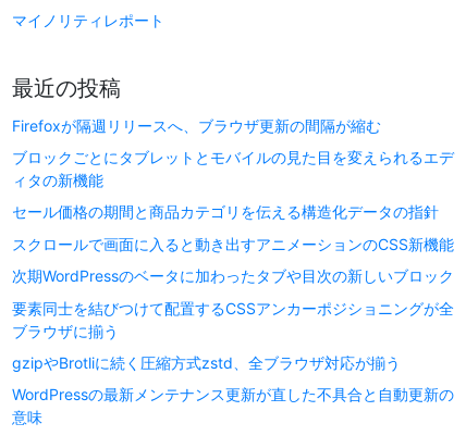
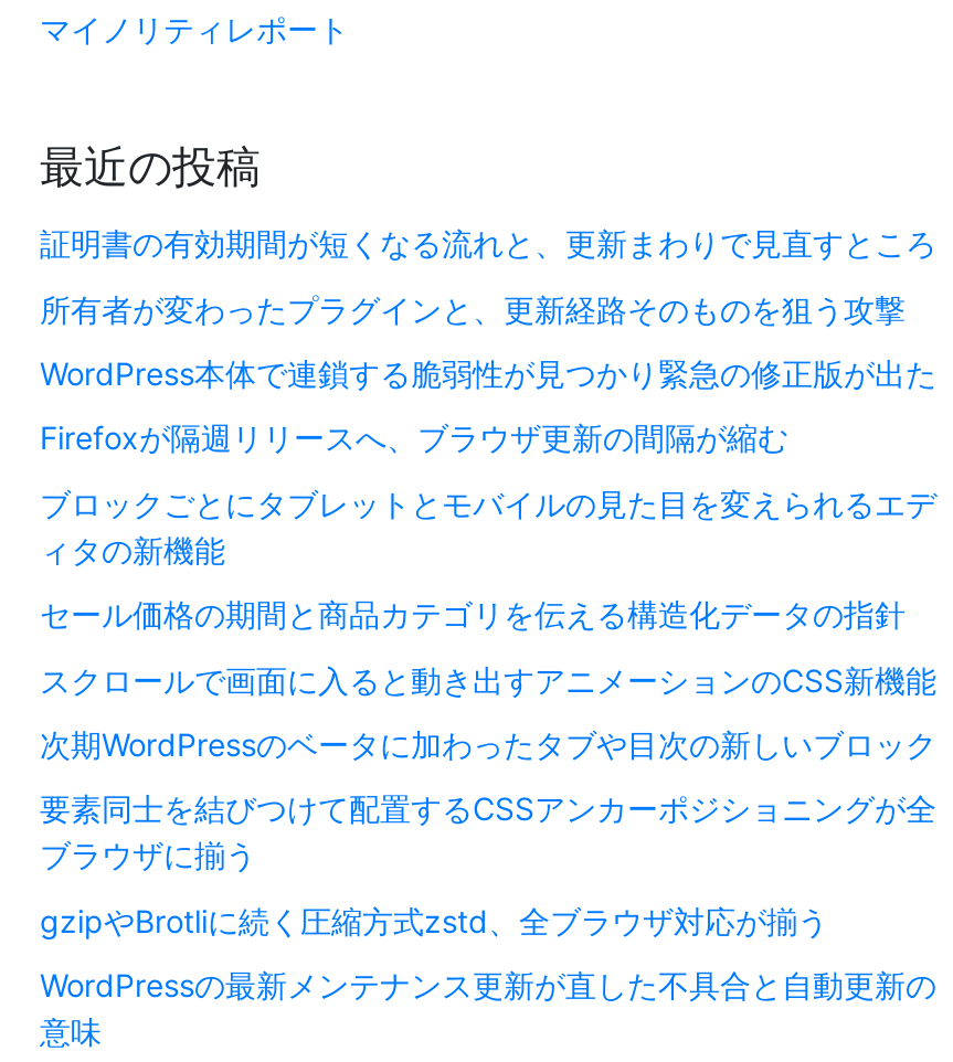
none -> [40,225,936,393] 証明書の有効期間が短くなる流れと、更新まわりで見直すところ | 所有者が変わったプラグインと、更新経路そのものを狙う攻撃 | WordPress本体で連鎖する脆弱性が見つかり緊急の修正版が出た

